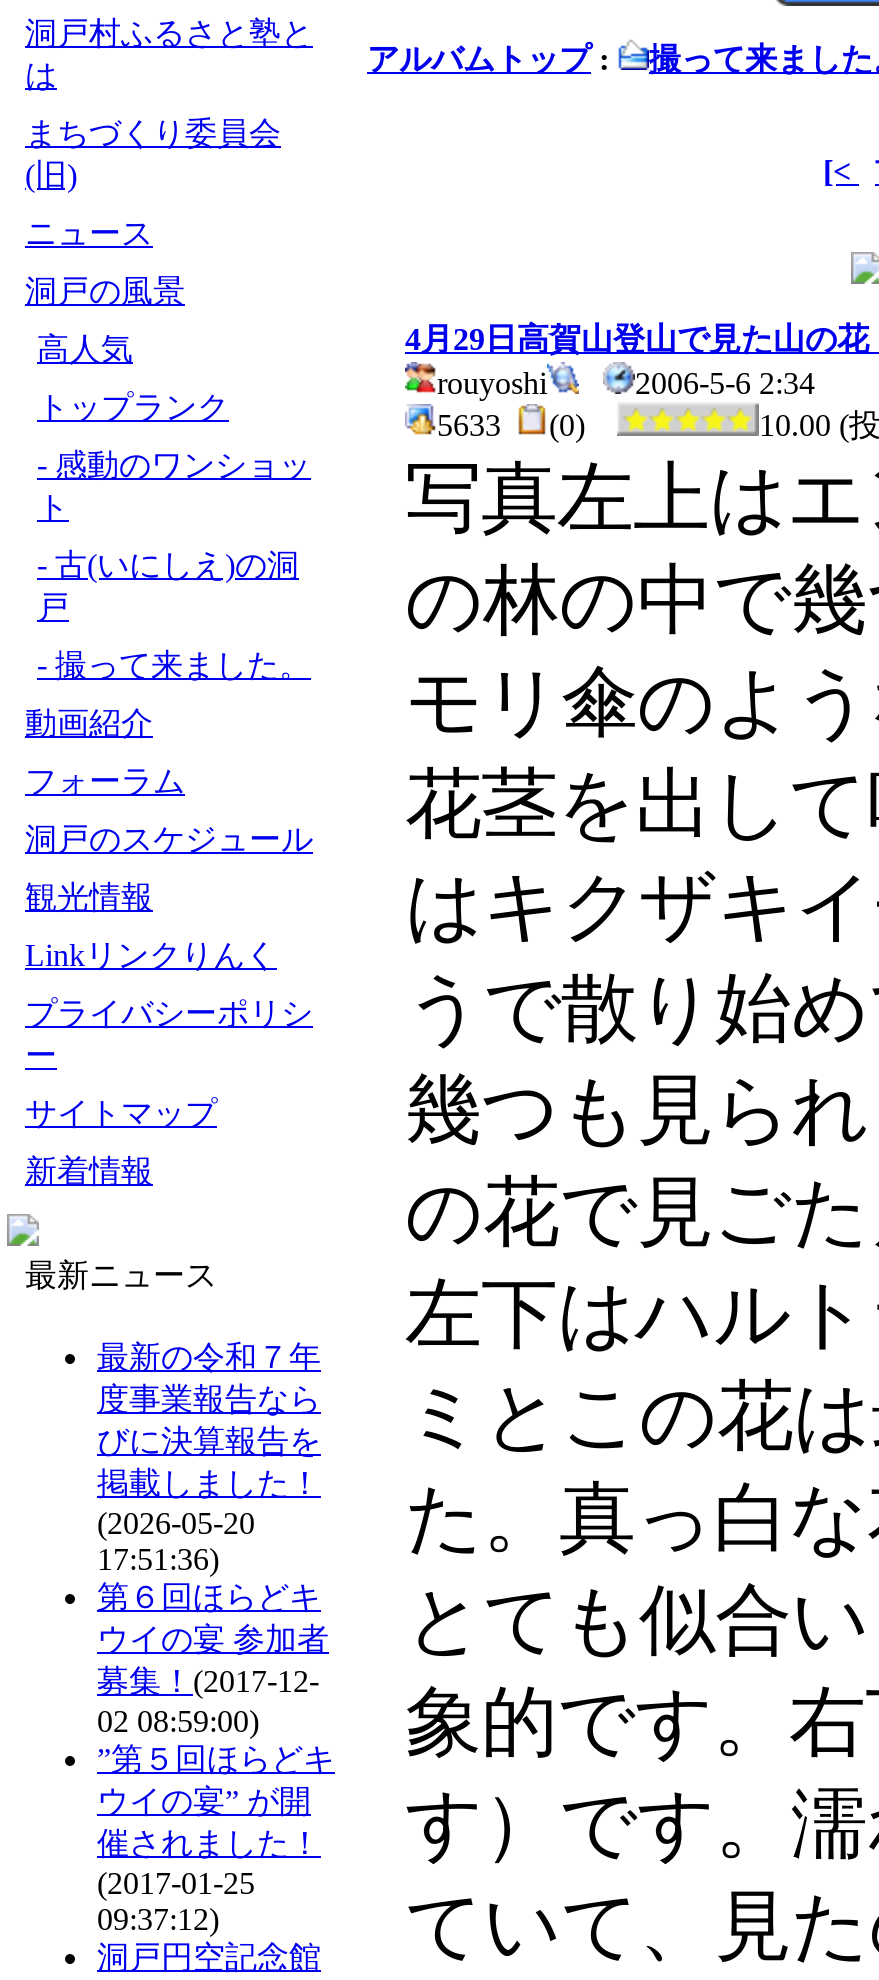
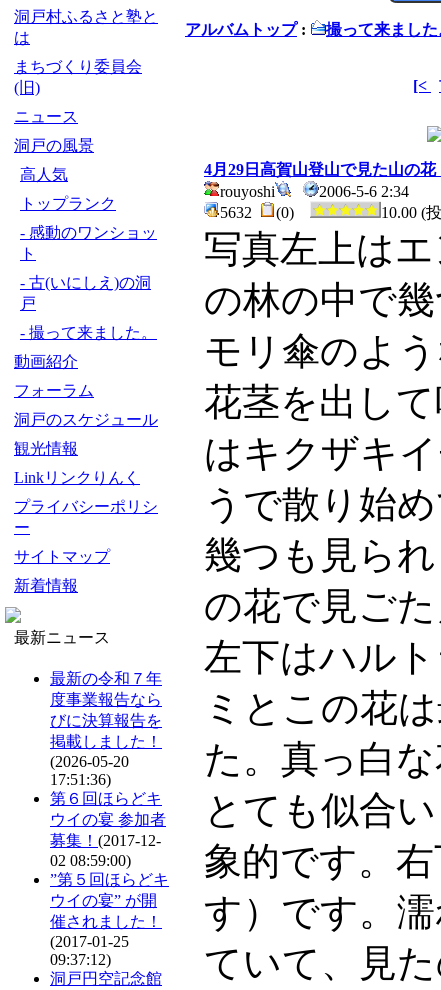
[437,408,617,442] 5633 (0) -> [220,204,310,221] 5632 (0)

